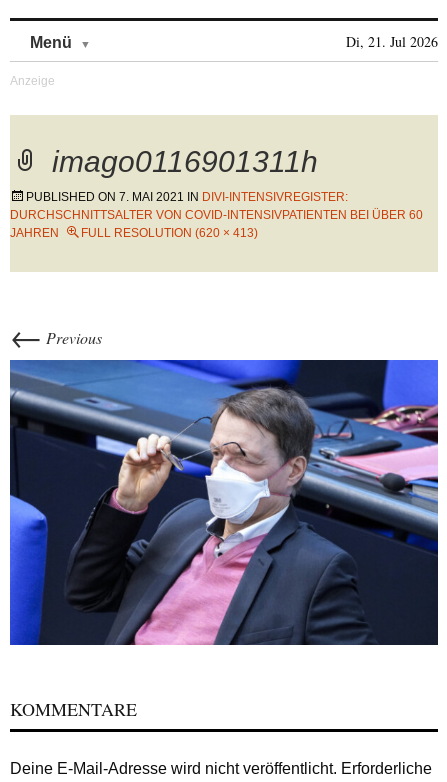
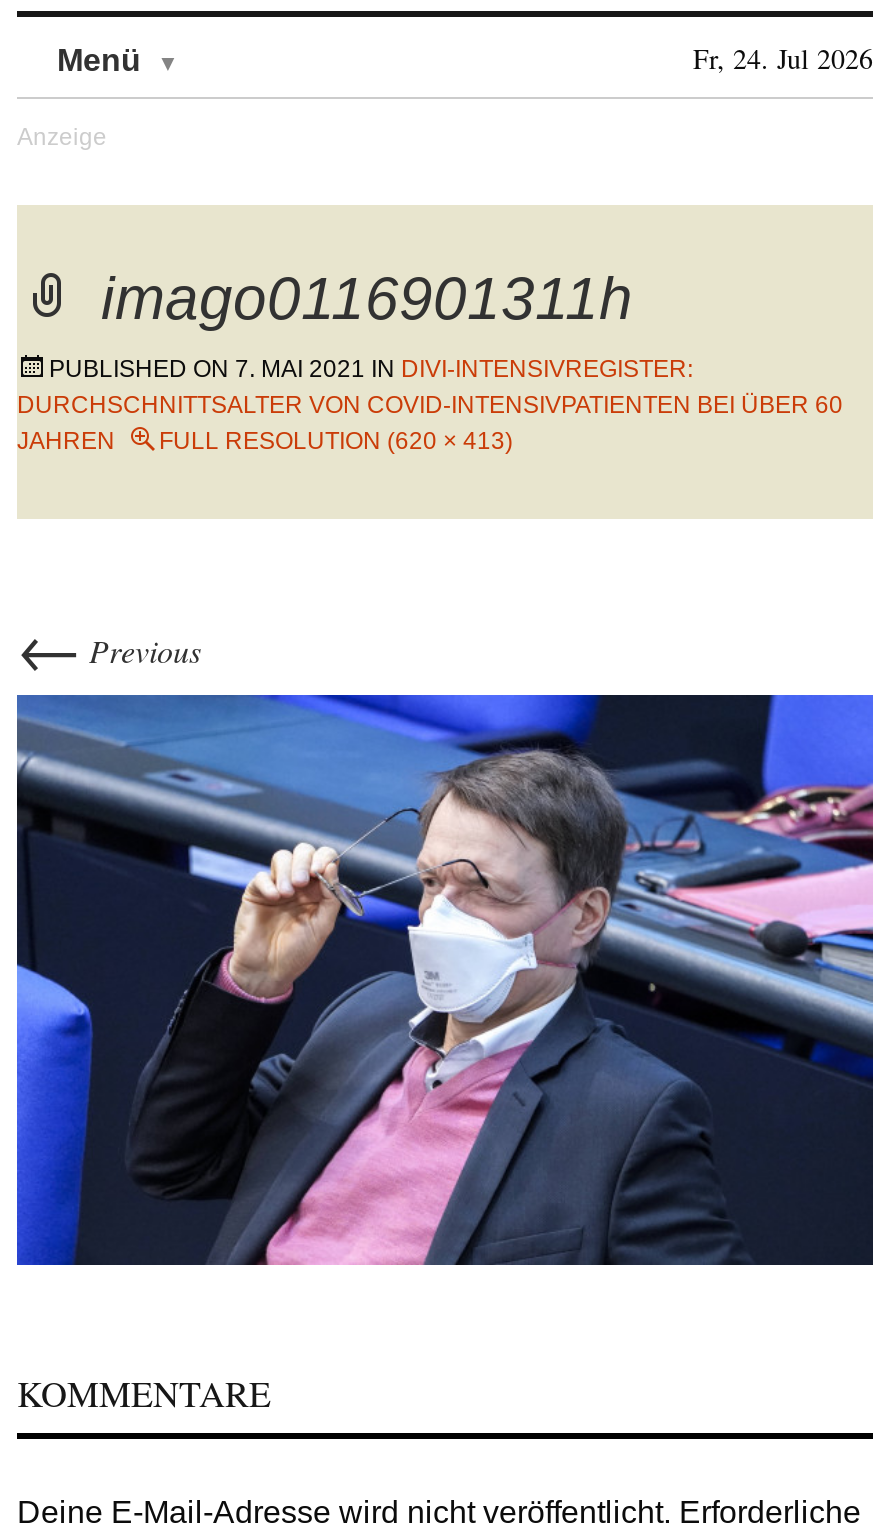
[346,32,438,51] Di, 21. Jul 2026 -> [693,39,873,77] Fr, 24. Jul 2026

